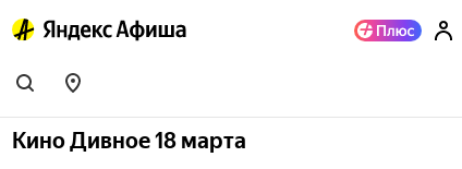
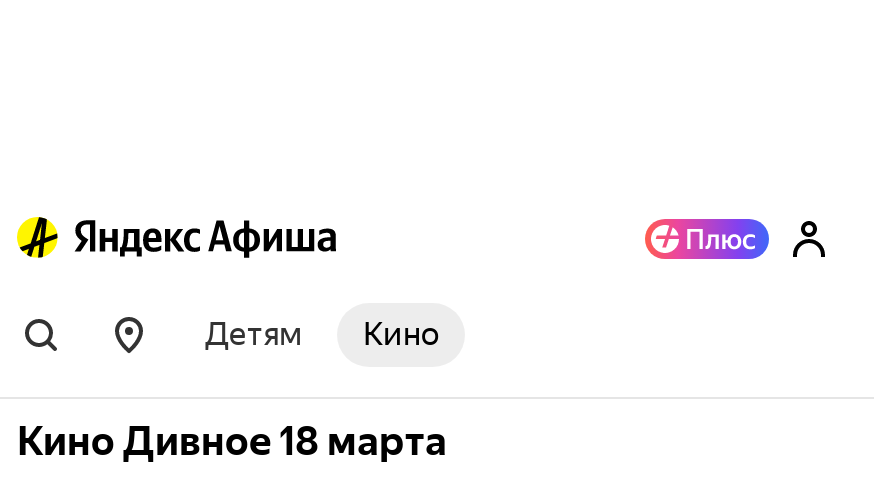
none -> [205,315,439,353] Детям | Кино

